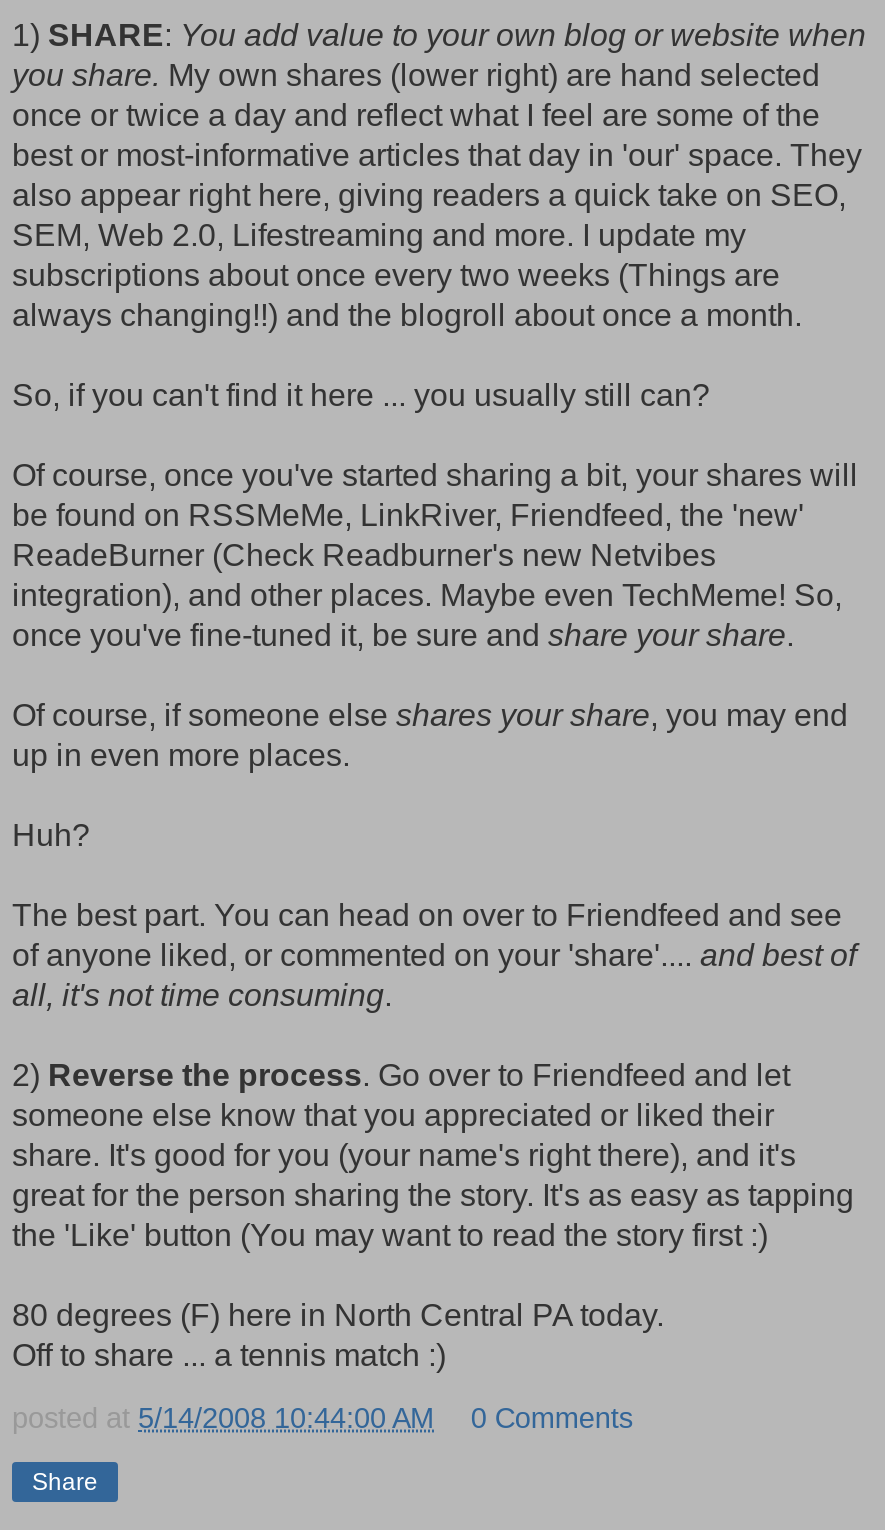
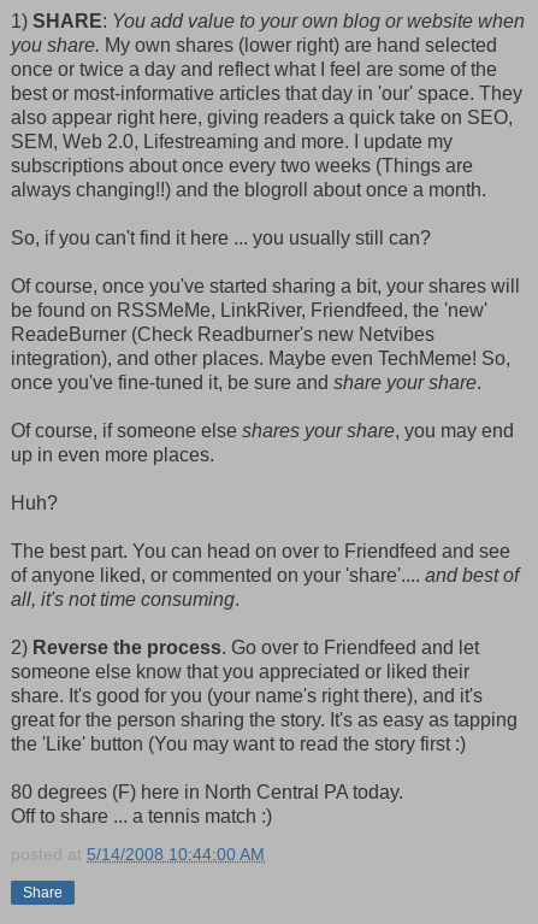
[471,1402,633,1434] 0 Comments -> none

